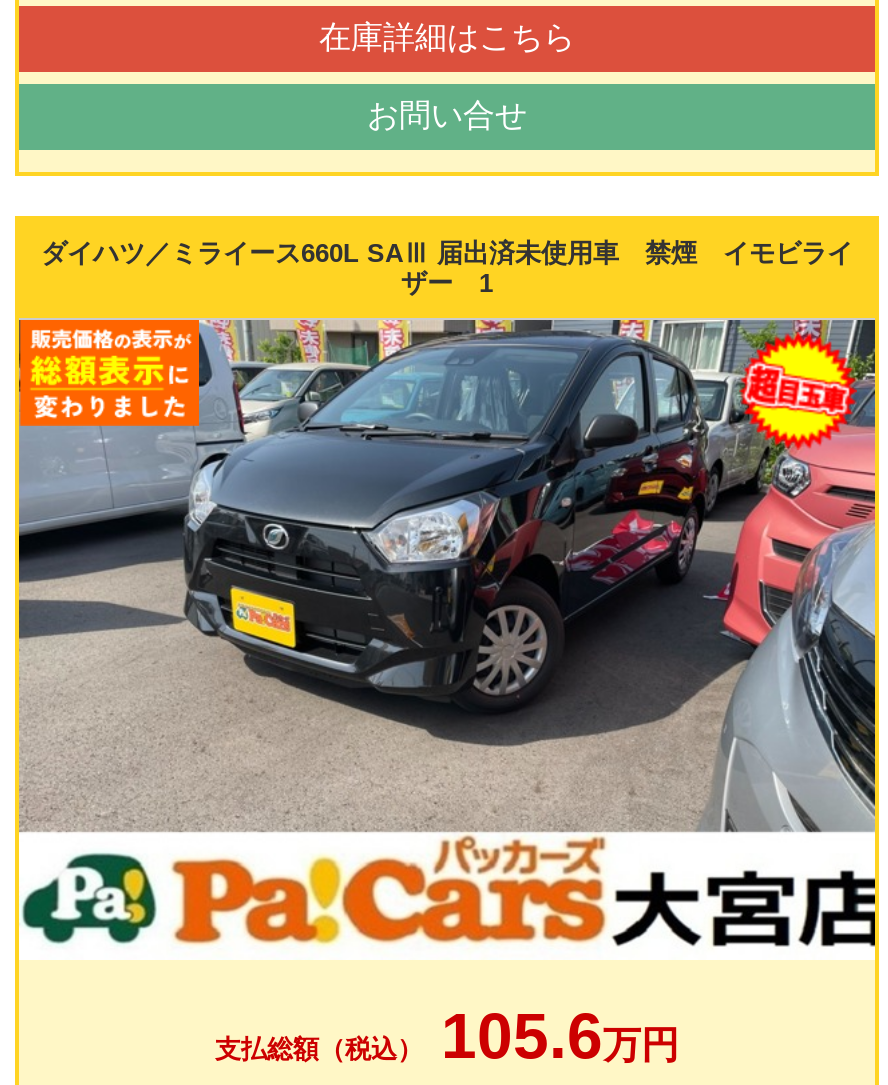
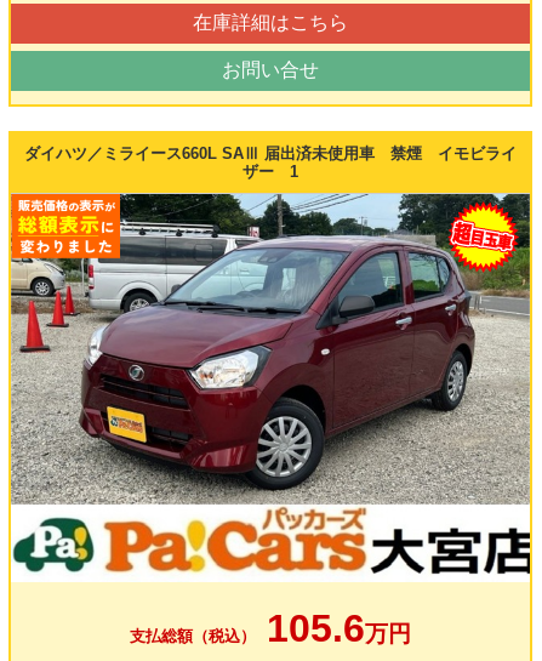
[17,318,877,832] [image] -> [11,193,531,503] [image]

